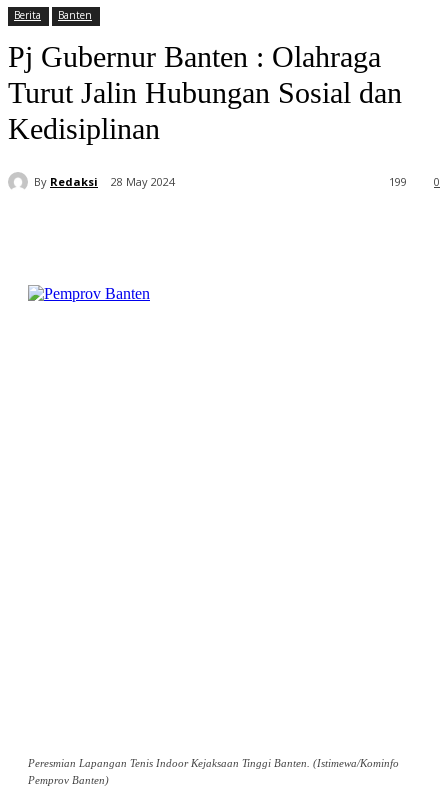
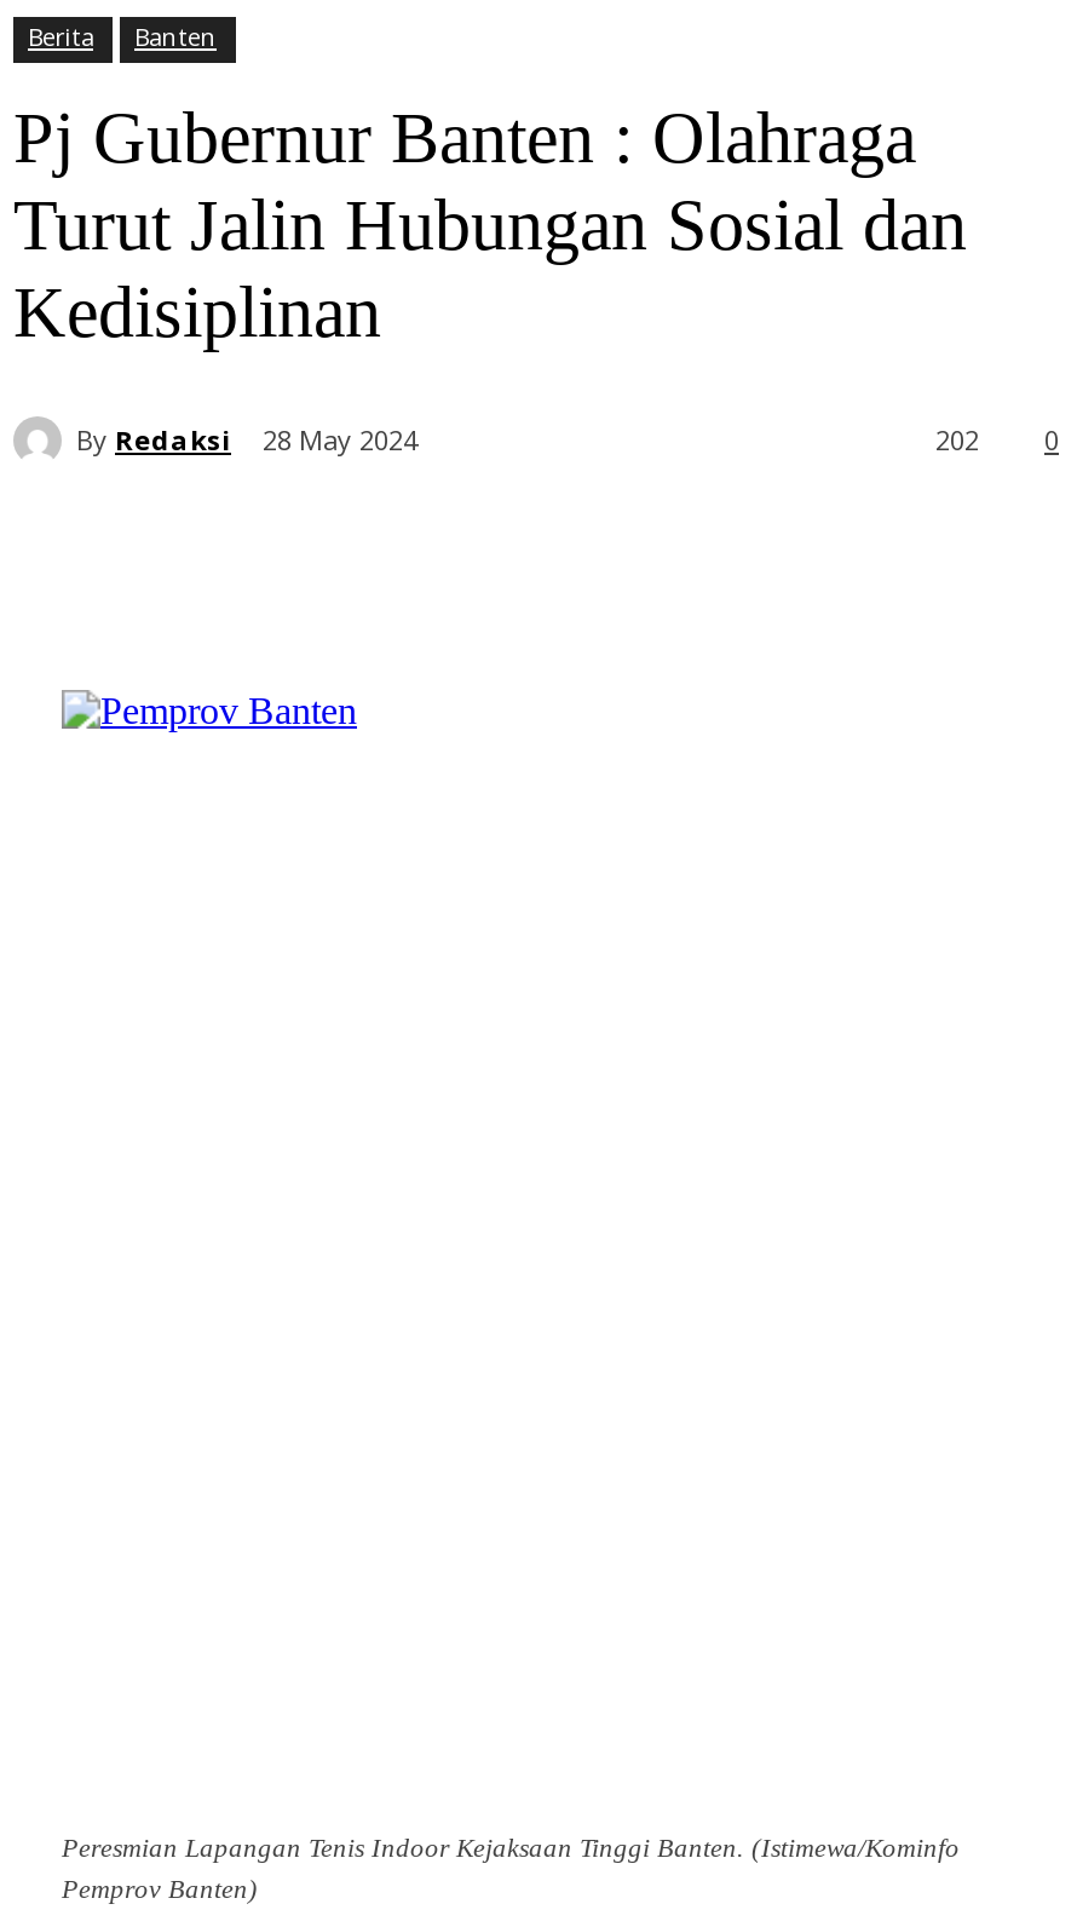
[389,174,440,189] 199 0 -> [935,421,1059,458] 202 0

